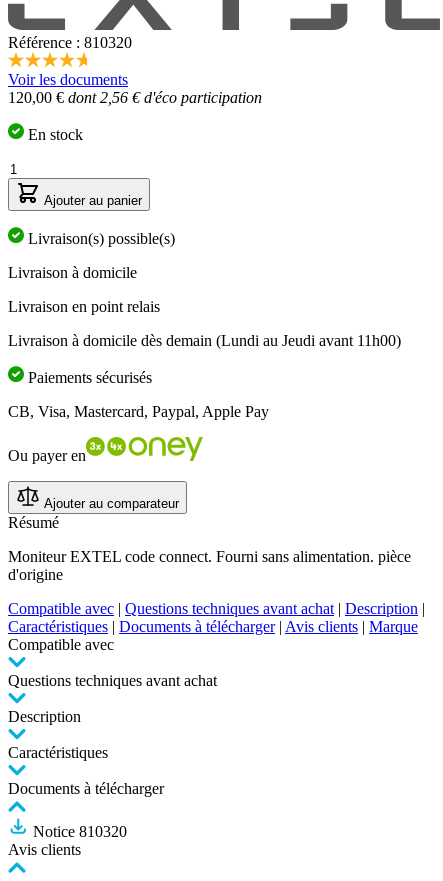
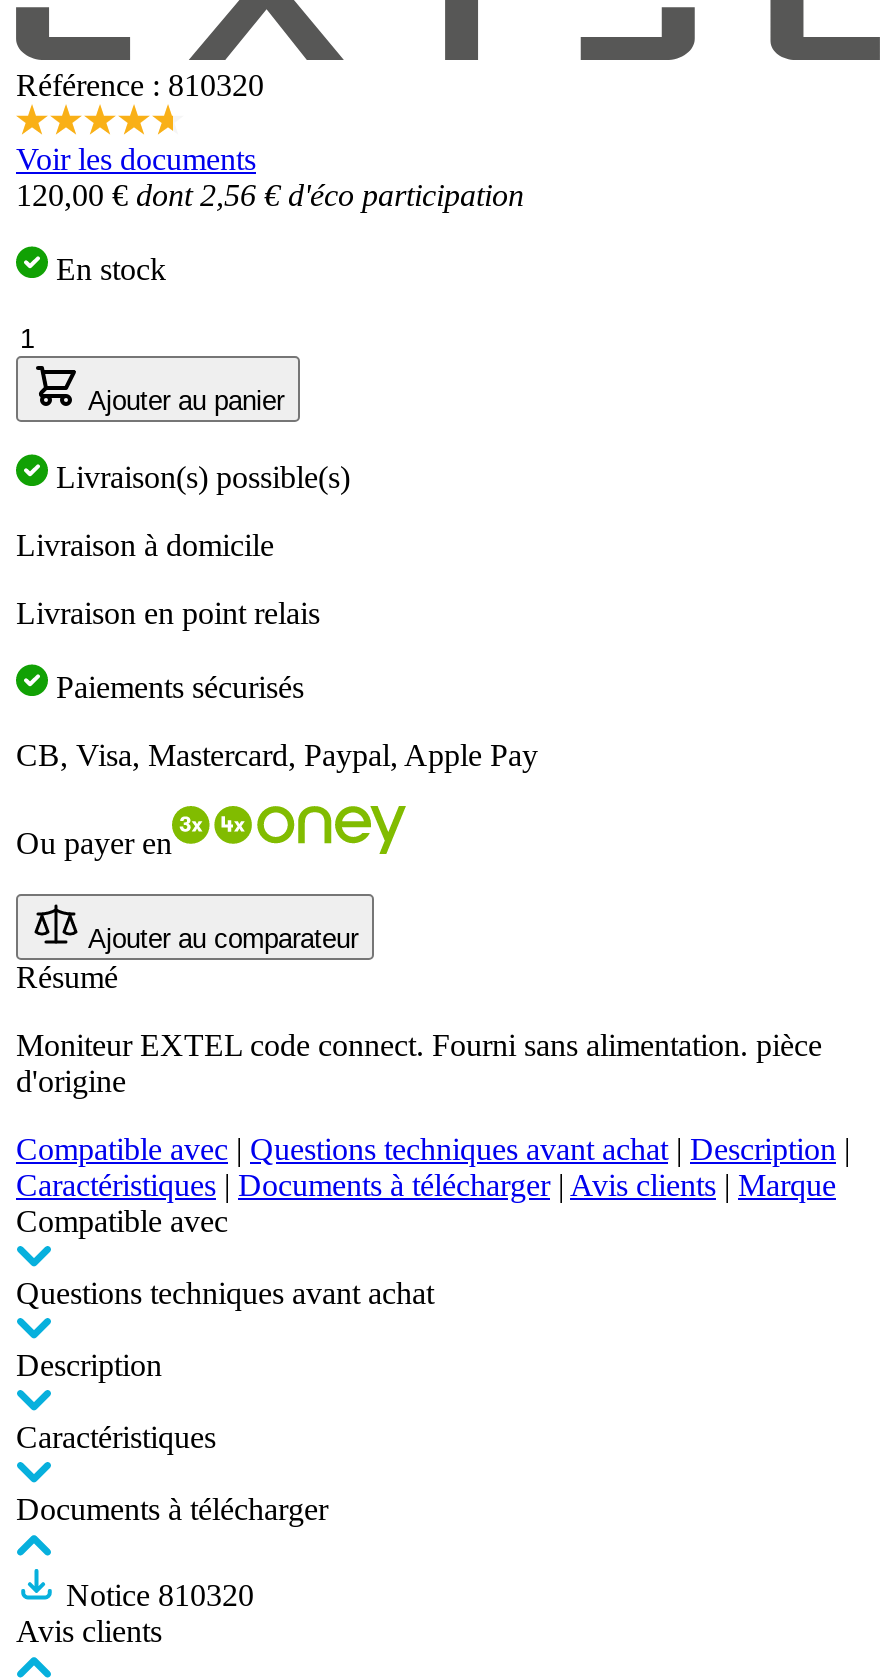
[8,332,401,349] Livraison à domicile dès demain (Lundi au Jeudi avant 11h00) -> none

